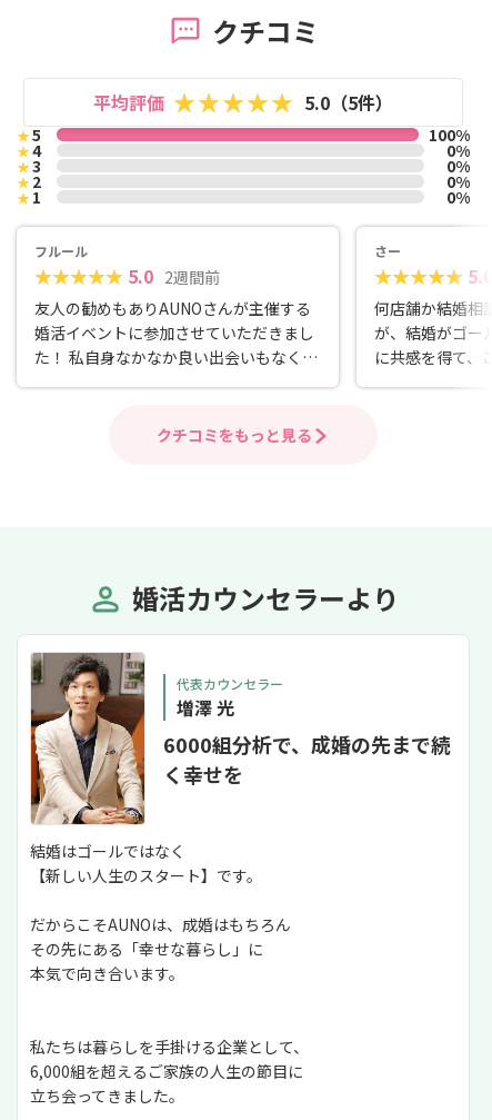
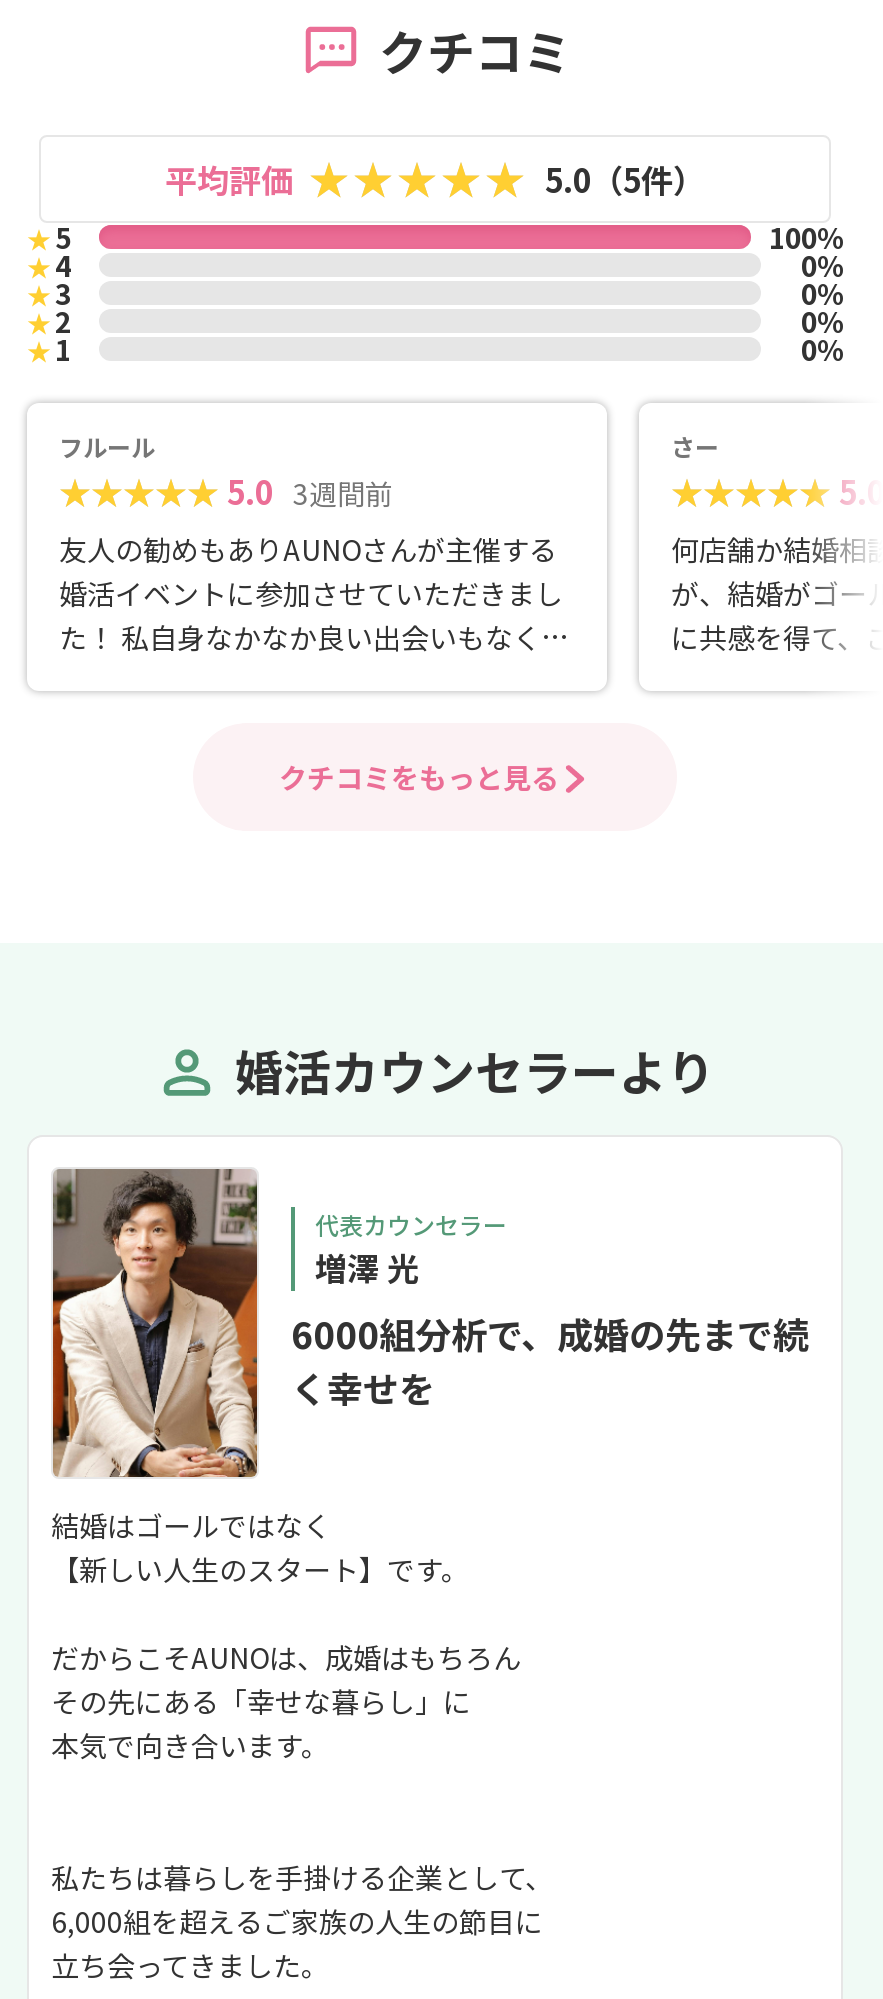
[128,262,220,289] 5.0 2週間前 -> [227,467,393,515] 5.0 3週間前

